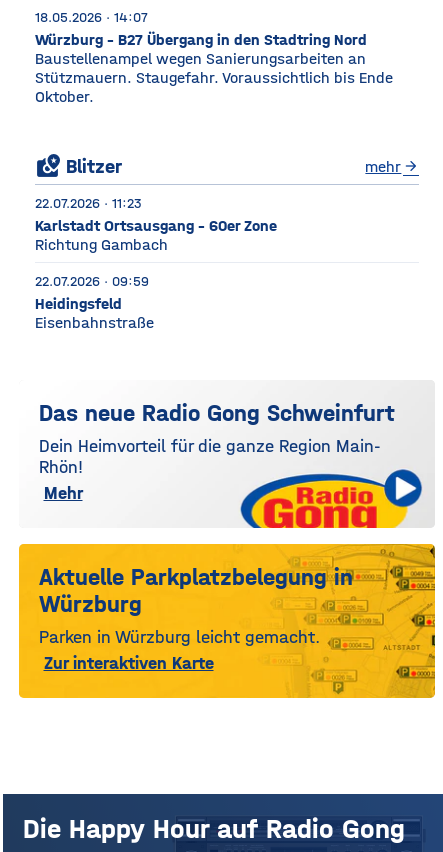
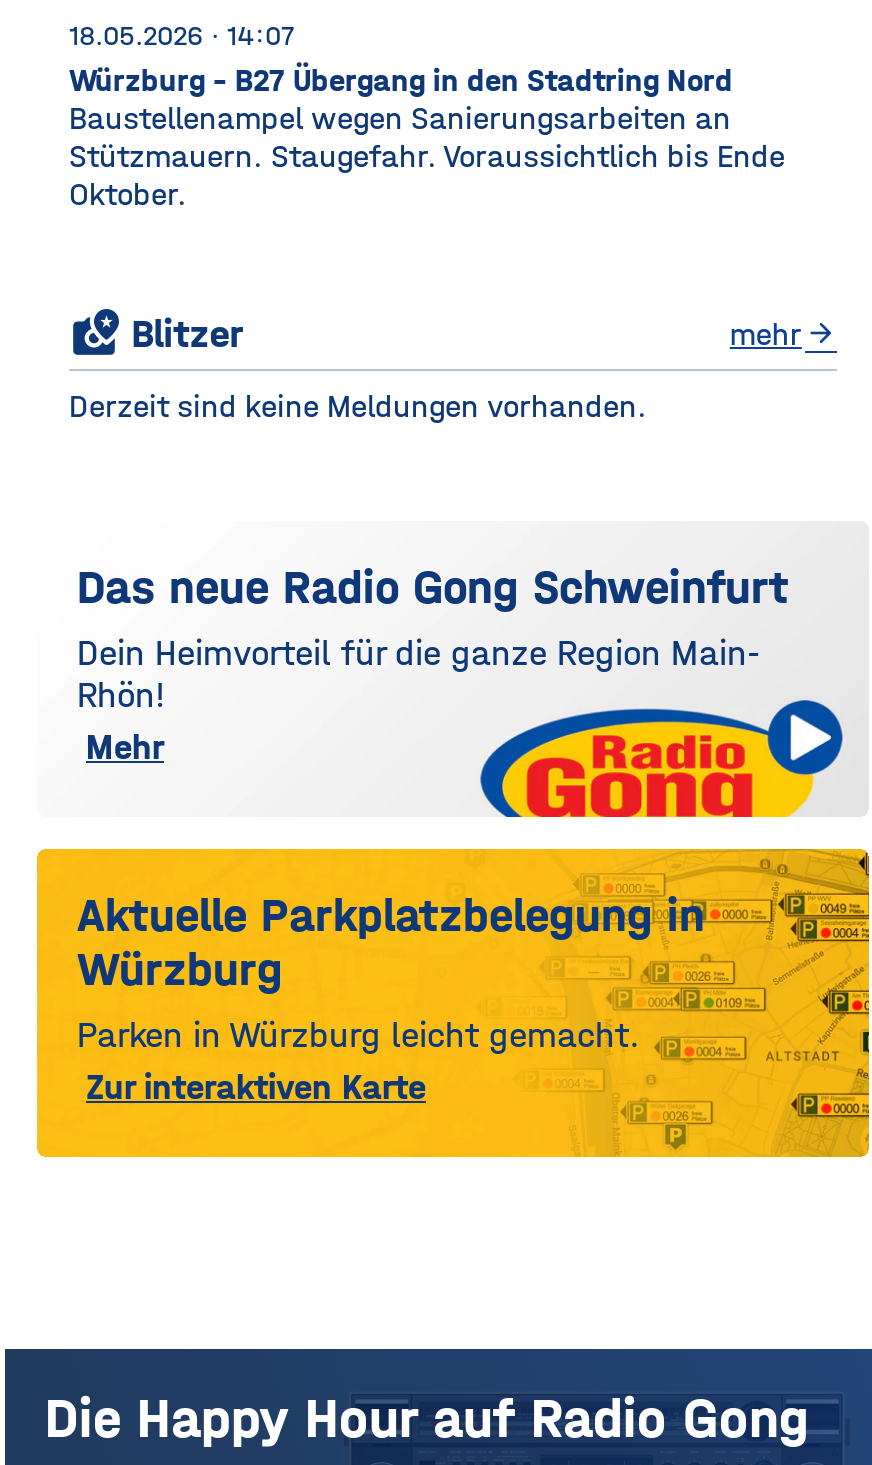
[35,195,277,332] 22.07.2026 · 11:23 | Karlstadt Ortsausgang - 60er Zone | Richtung Gambach | 22.07.2026 · 09:59 | Heidingsfeld | Eisenbahnstraße -> [69,388,647,426] Derzeit sind keine Meldungen vorhanden.

